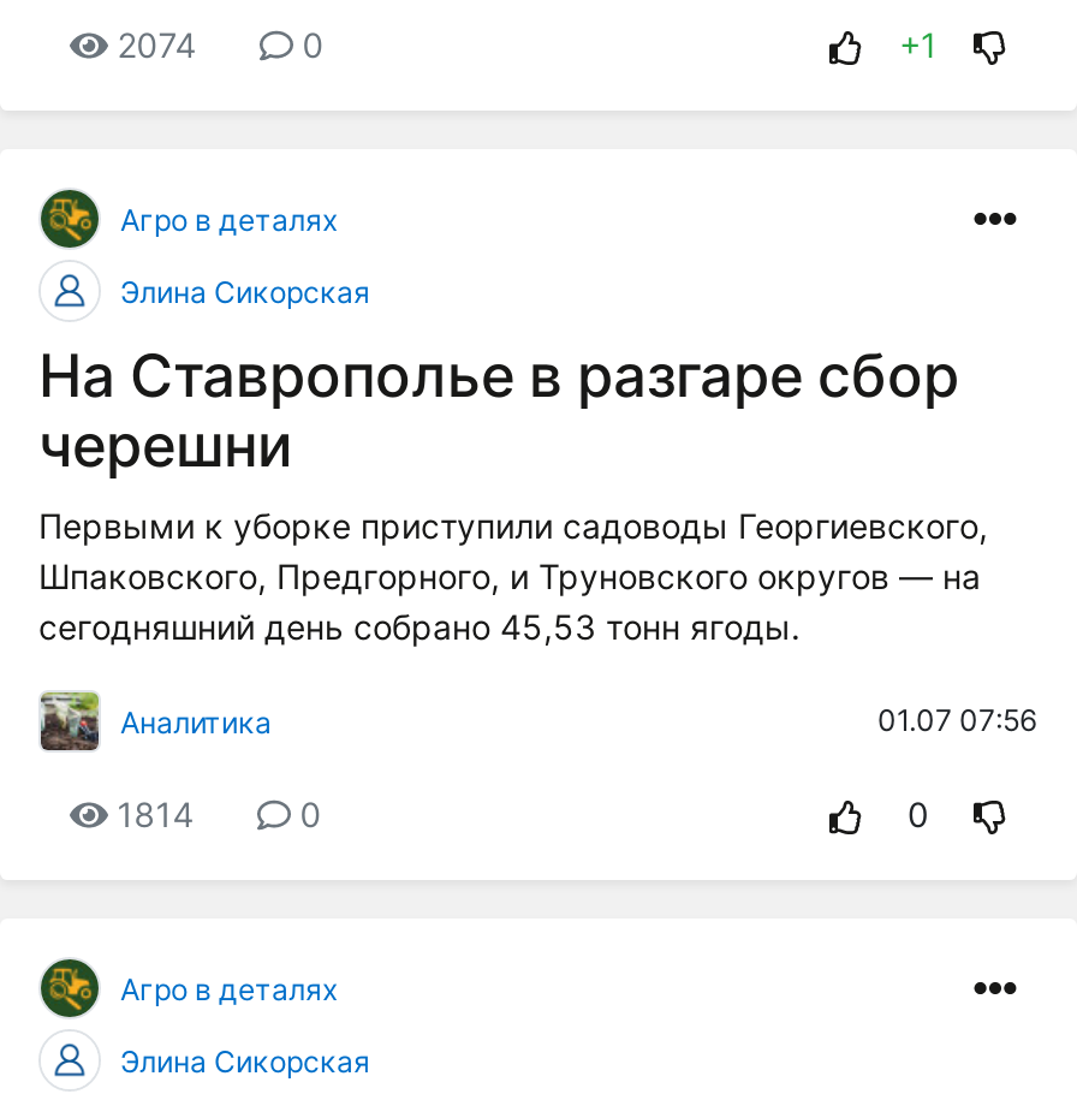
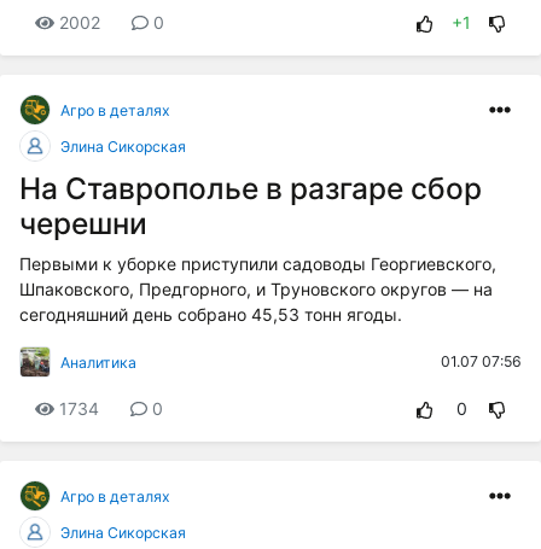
[117,24,197,65] 2074 -> [59,12,100,33] 2002
[117,793,194,834] 1814 -> [59,398,99,419] 1734

